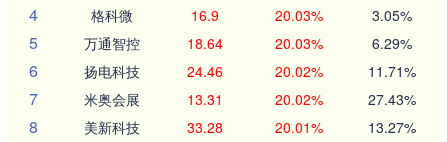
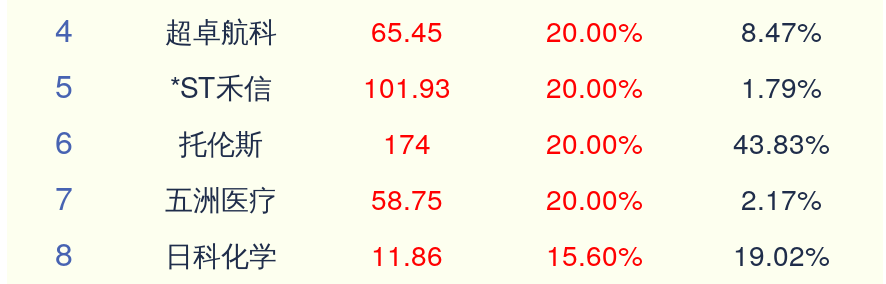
[91,5,412,25] 格科微 | 16.9 | 20.03% | 3.05% -> [165,11,821,51] 超卓航科 | 65.45 | 20.00% | 8.47%
[84,33,412,53] 万通智控 | 18.64 | 20.03% | 6.29% -> [170,67,821,107] *ST禾信 | 101.93 | 20.00% | 1.79%
[84,61,416,81] 扬电科技 | 24.46 | 20.02% | 11.71% -> [179,123,829,163] 托伦斯 | 174 | 20.00% | 43.83%
[84,89,416,109] 米奥会展 | 13.31 | 20.02% | 27.43% -> [165,179,821,219] 五洲医疗 | 58.75 | 20.00% | 2.17%
[84,117,416,137] 美新科技 | 33.28 | 20.01% | 13.27% -> [165,235,829,275] 日科化学 | 11.86 | 15.60% | 19.02%

